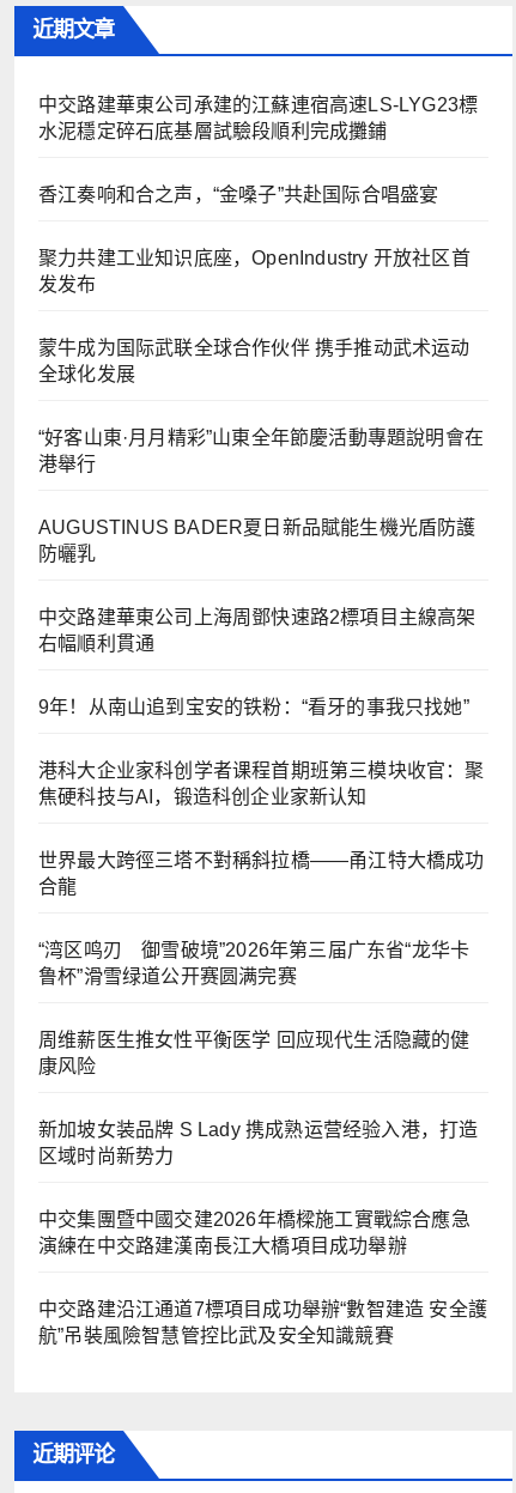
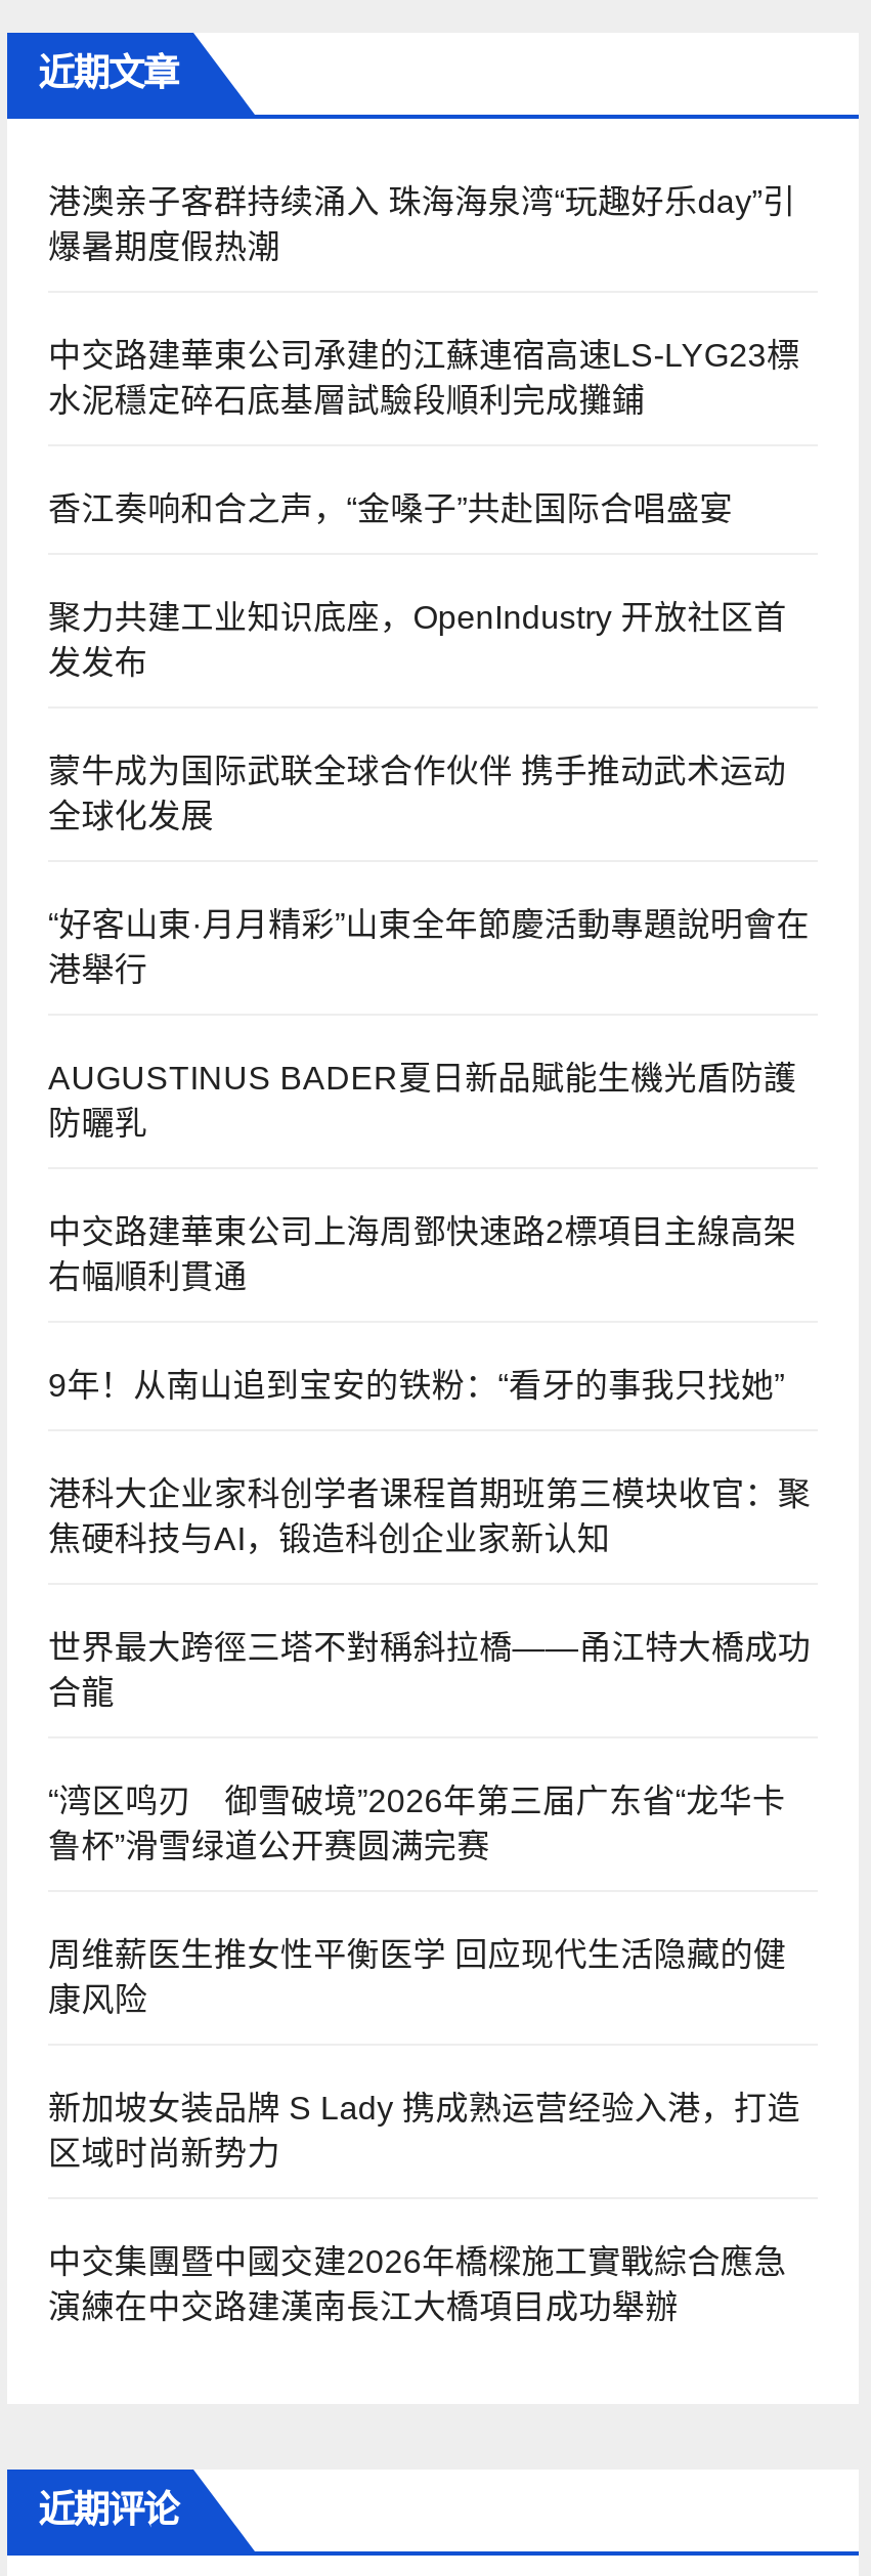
none -> [48,184,796,264] 港澳亲子客群持续涌入 珠海海泉湾“玩趣好乐day”引 | 爆暑期度假热潮
moved [38,95,484,1256] -> [48,338,811,2324]: 中交路建華東公司承建的江蘇連宿高速LS-LYG23標 | 水泥穩定碎石底基層試驗段順利完成攤鋪 | 香江奏响和合之声，“金嗓子”共赴国际合唱盛宴 | ... | 中交集團暨中國交建2026年橋樑施工實戰綜合應急 | 演練在中交路建漢南長江大橋項目成功舉辦
[38,1299,487,1346] 中交路建沿江通道7標項目成功舉辦“數智建造 安全護 | 航”吊裝風險智慧管控比武及安全知識競賽 -> none

